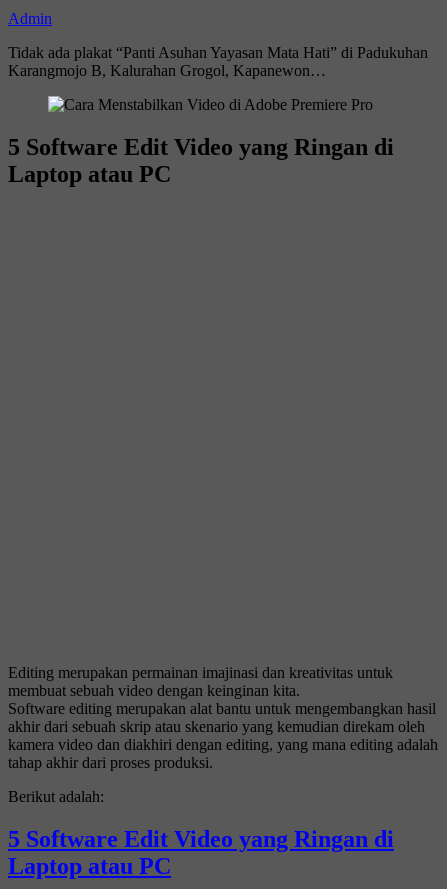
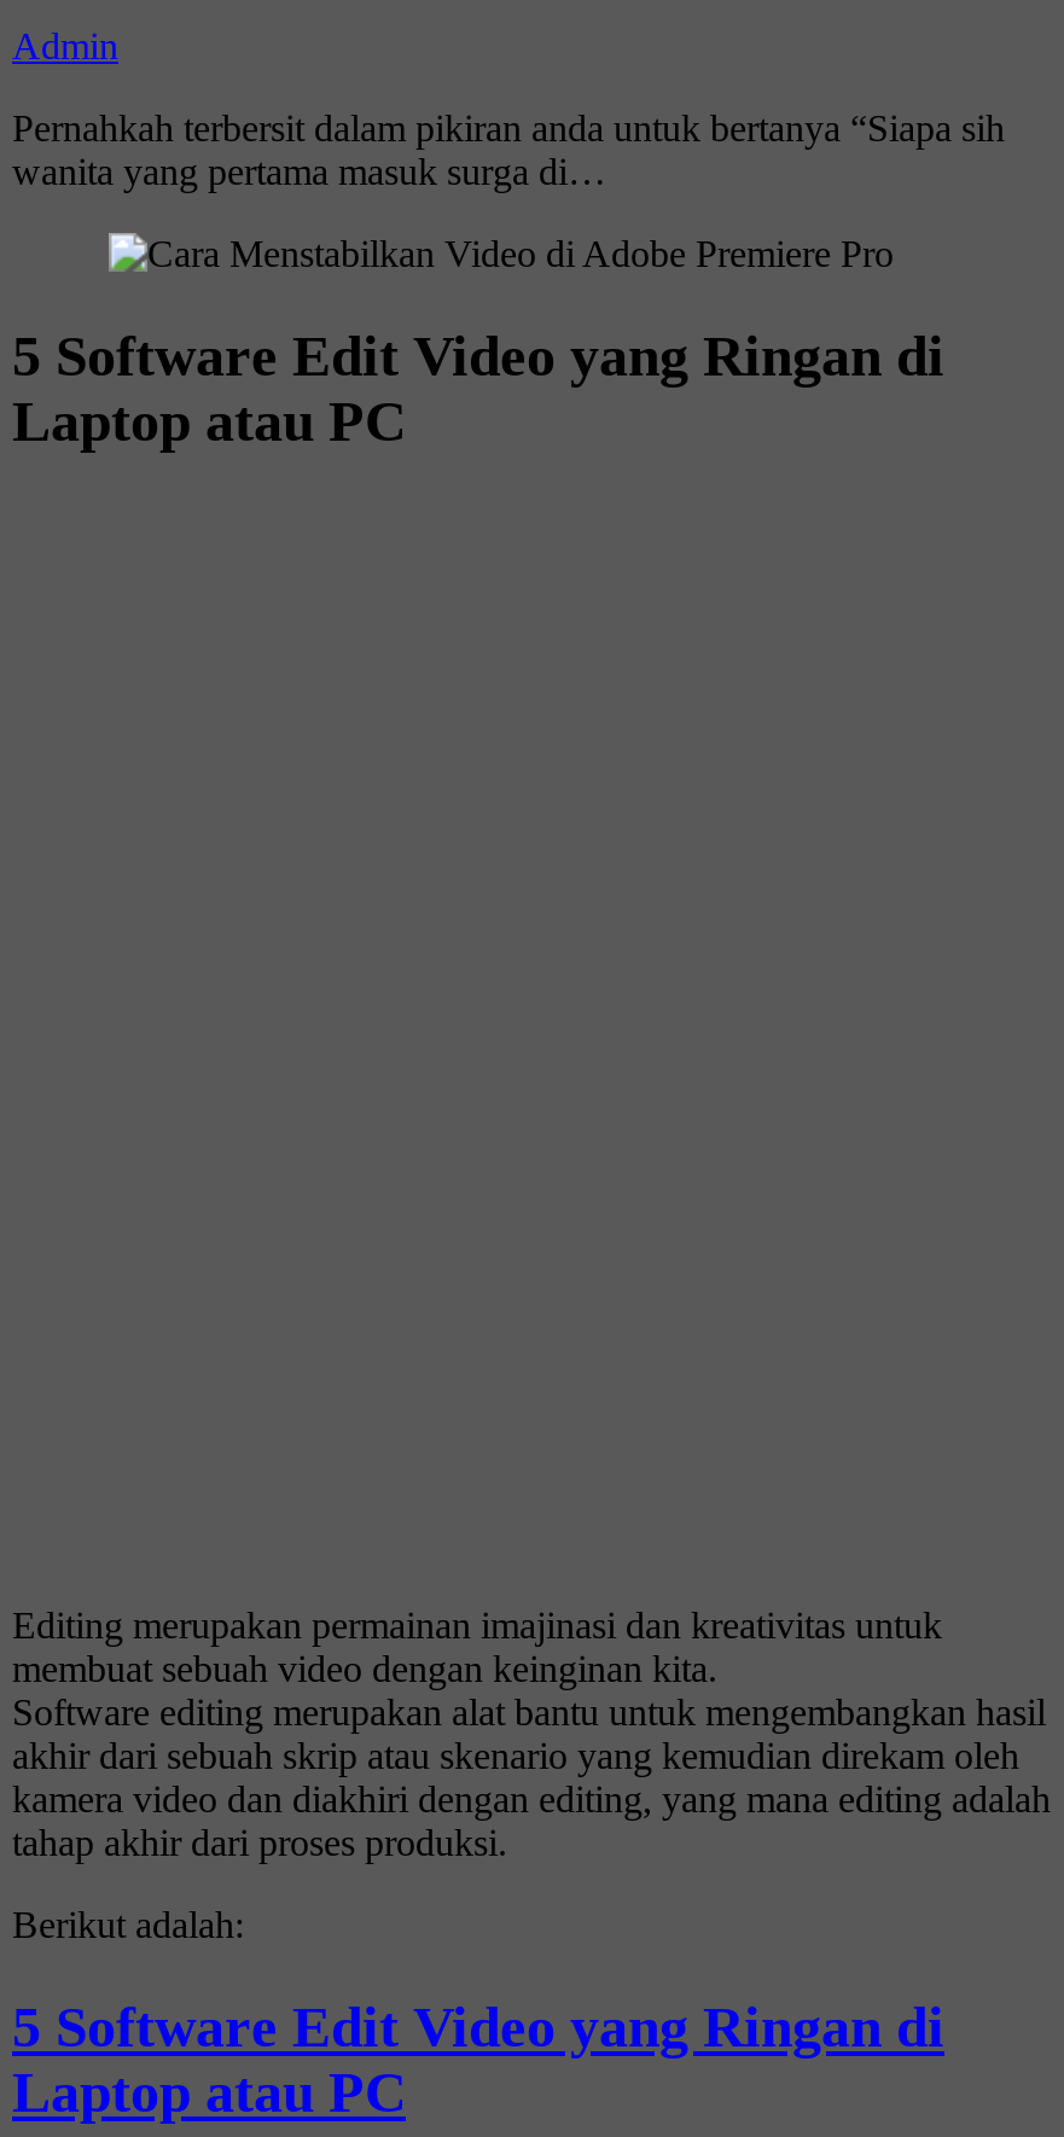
[8,44,428,79] Tidak ada plakat “Panti Asuhan Yayasan Mata Hati” di Padukuhan | Karangmojo B, Kalurahan Grogol, Kapanewon… -> [12,108,1005,193] Pernahkah terbersit dalam pikiran anda untuk bertanya “Siapa sih | wanita yang pertama masuk surga di…

